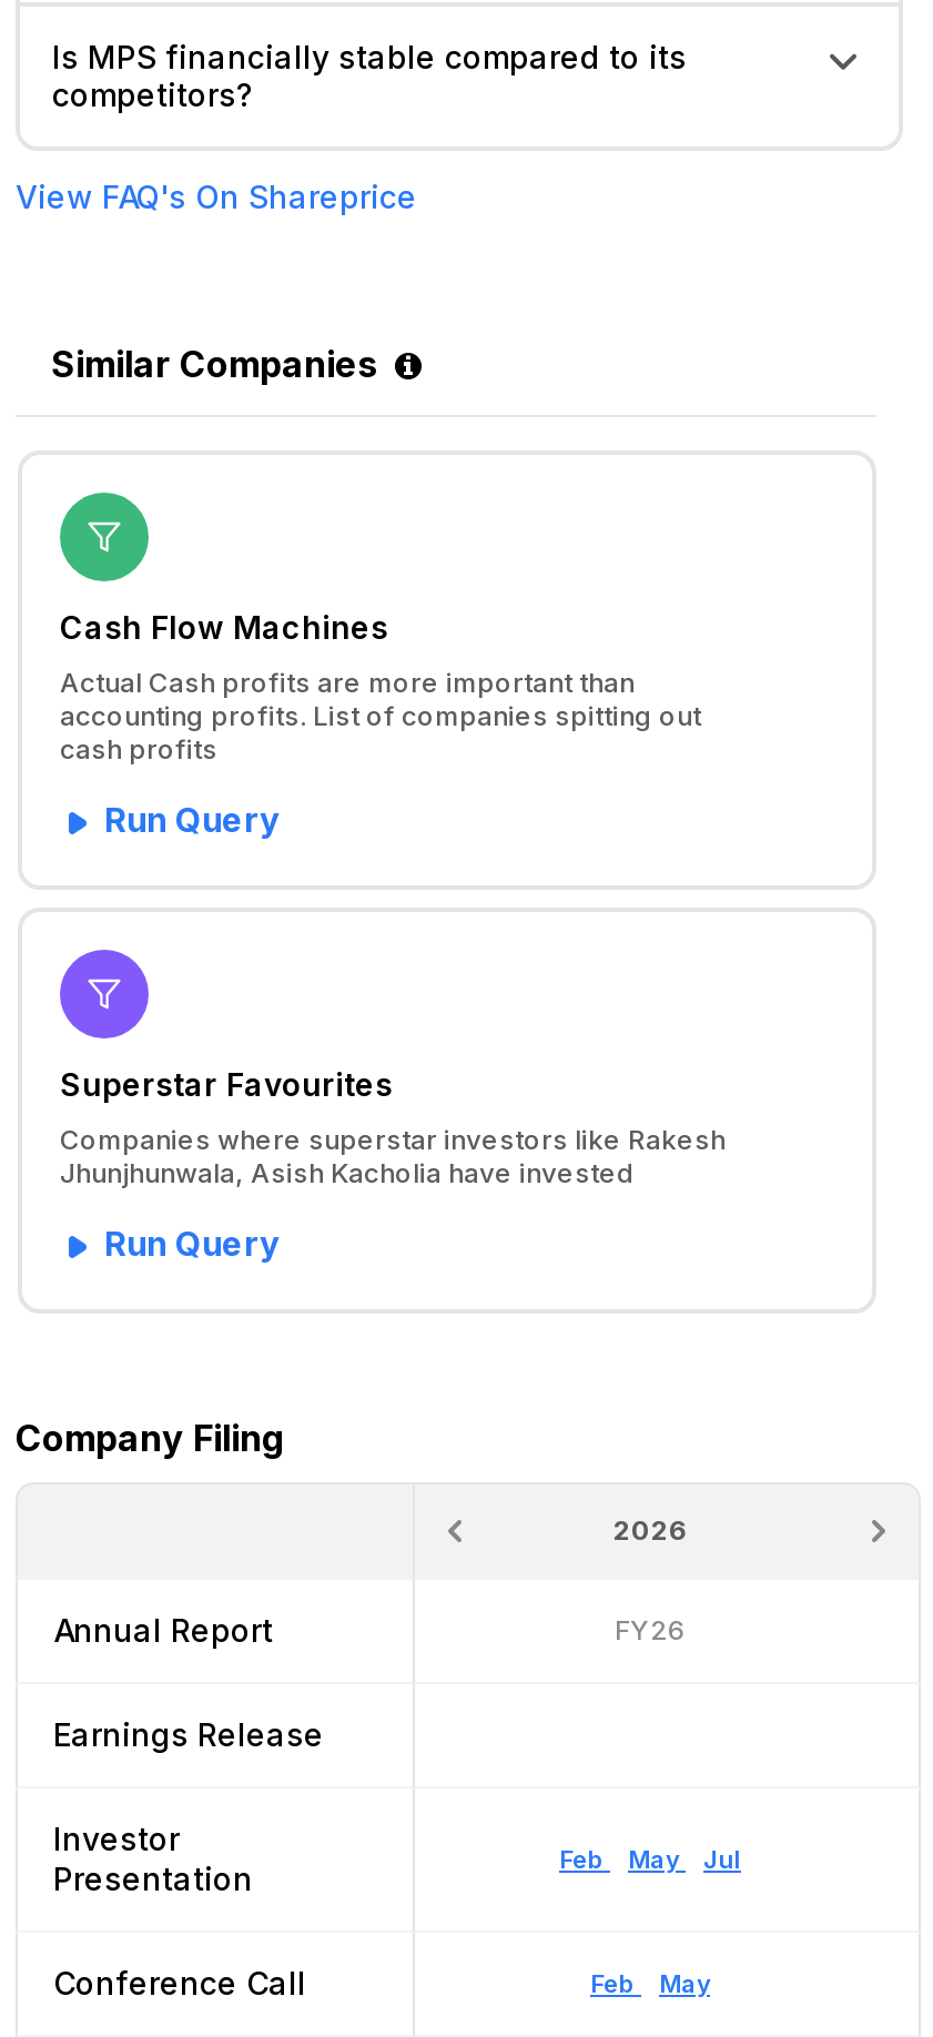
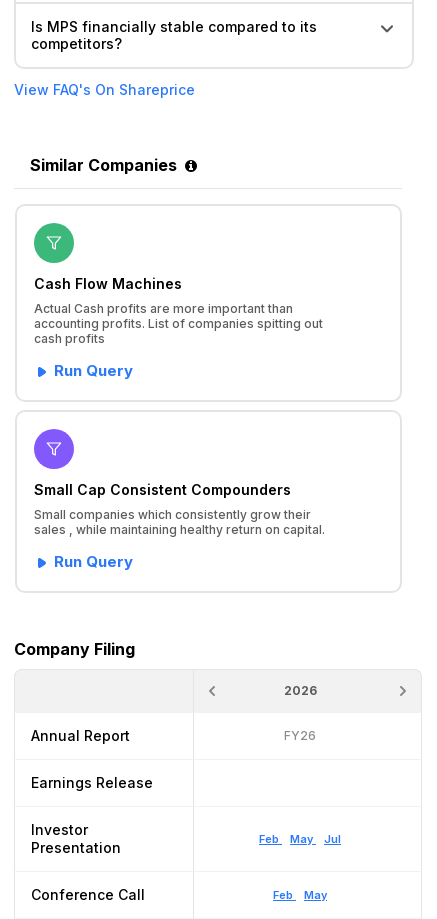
[60,1066,393,1104] Superstar Favourites -> [34,481,291,498] Small Cap Consistent Compounders
[60,1124,726,1190] Companies where superstar investors like Rakesh | Jhunjhunwala, Asish Kacholia have invested -> [34,507,325,537] Small companies which consistently grow their | sales , while maintaining healthy return on capital.

